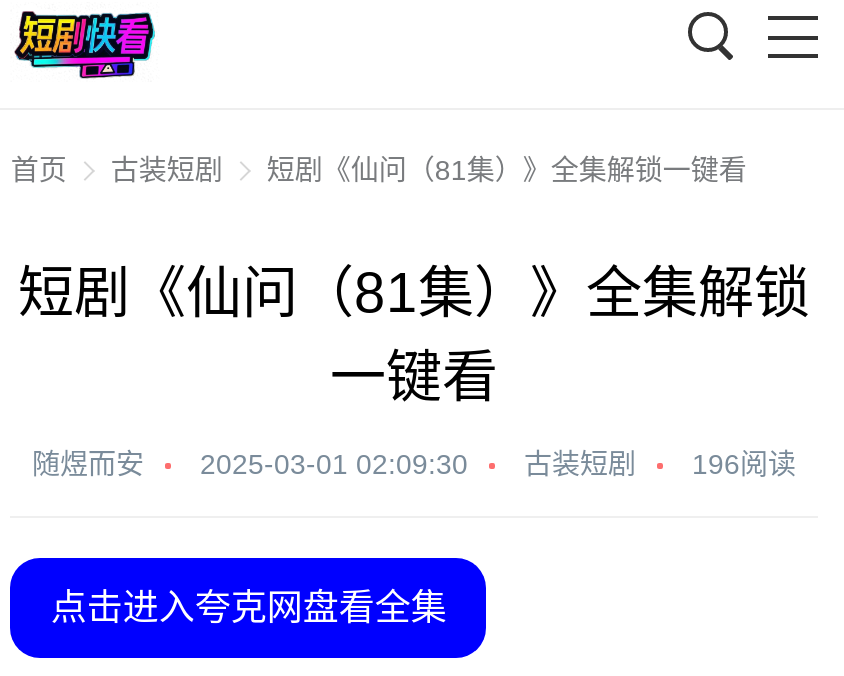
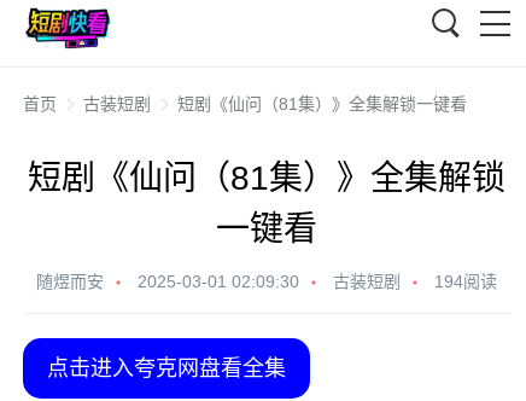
[32,448,796,480] 随煜而安 2025-03-01 02:09:30 古装短剧 196阅读 -> [36,272,497,291] 随煜而安 2025-03-01 02:09:30 古装短剧 194阅读

